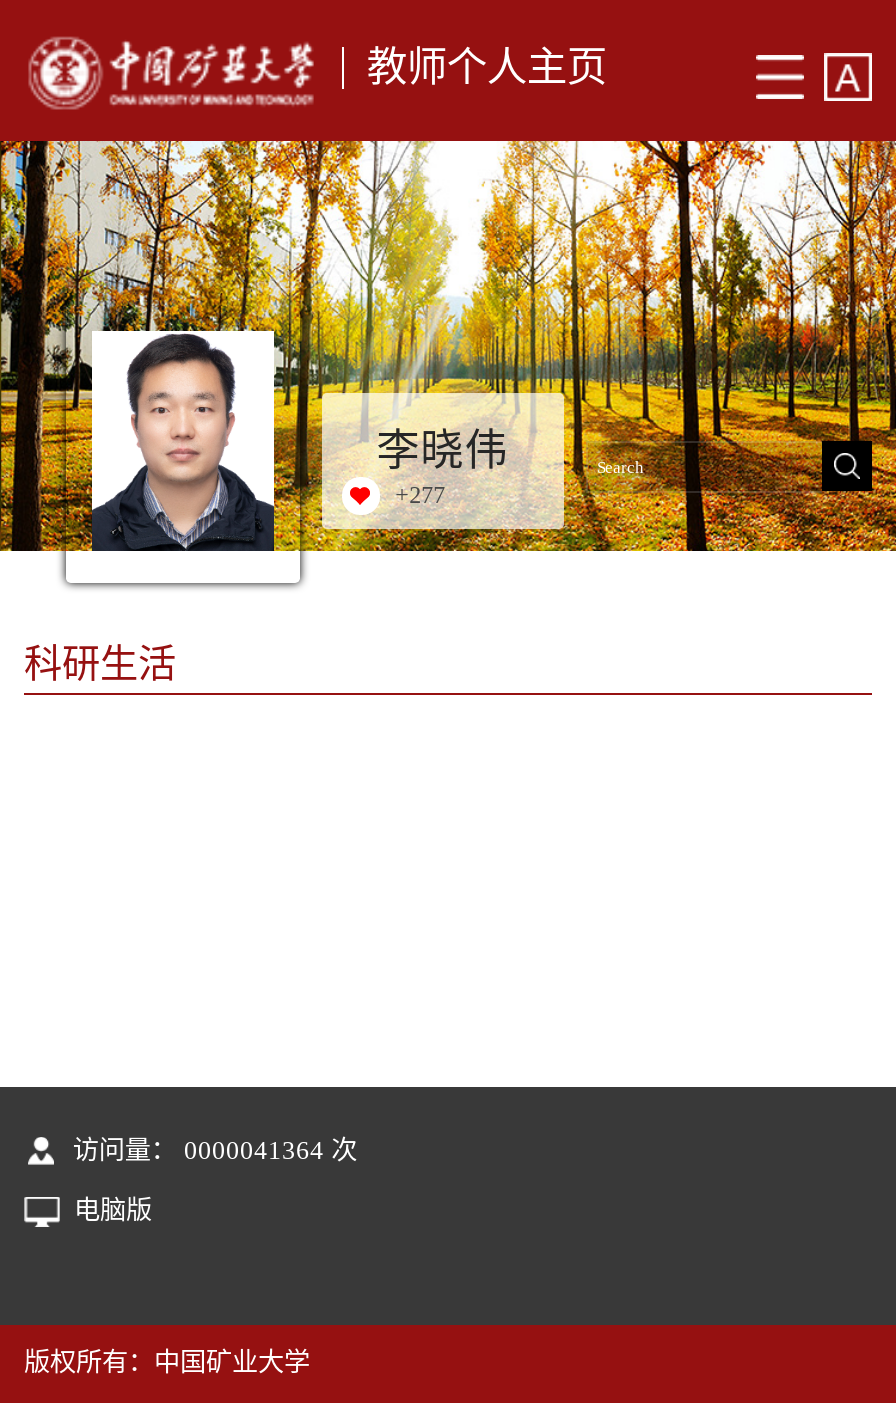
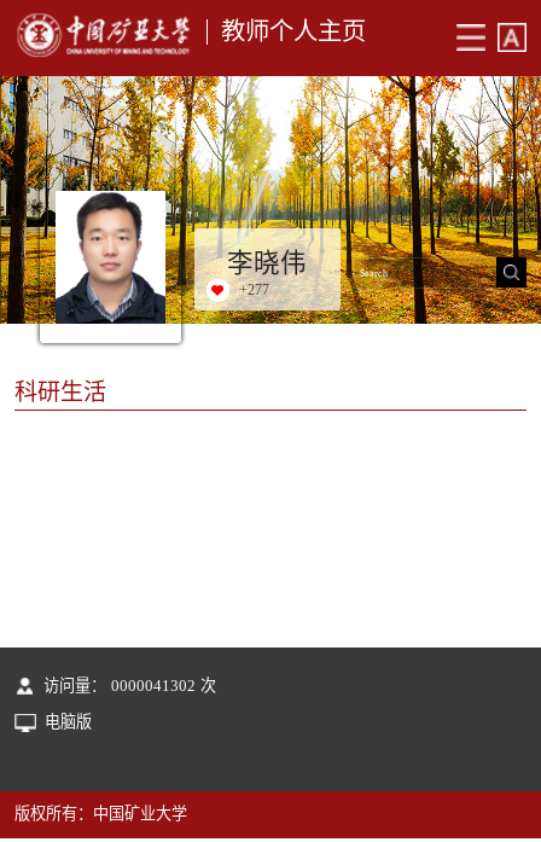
[73,1134,357,1164] 访问量： 0000041364 次 -> [44,676,216,694] 访问量： 0000041302 次

